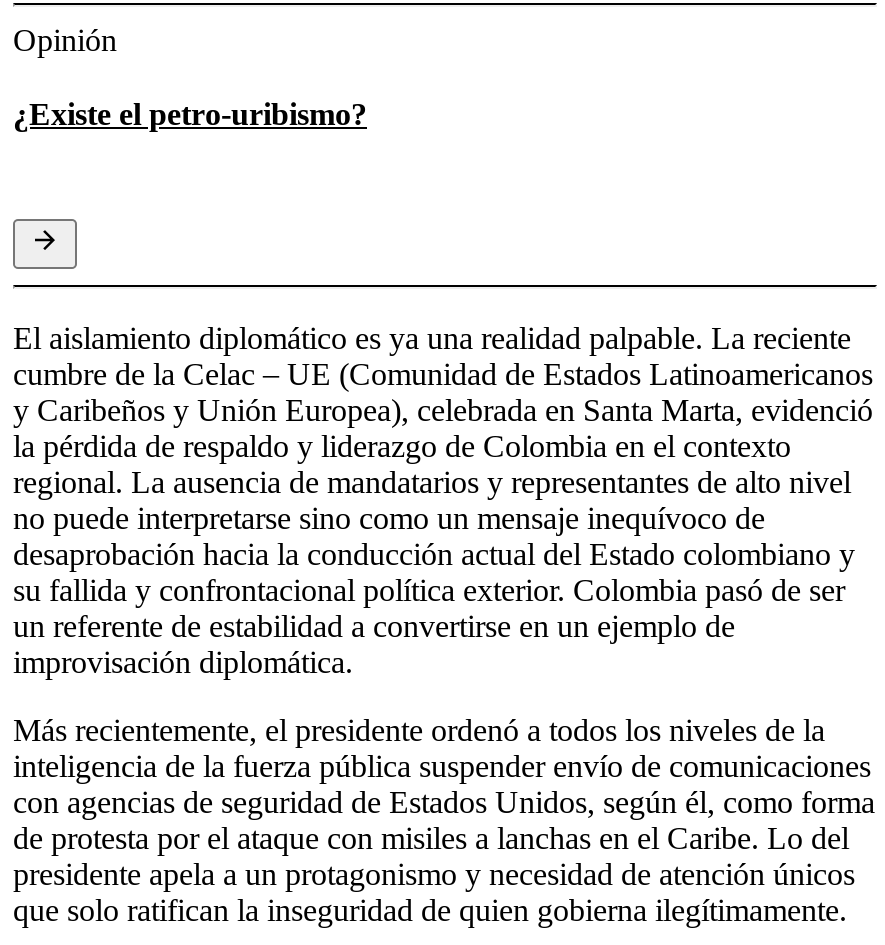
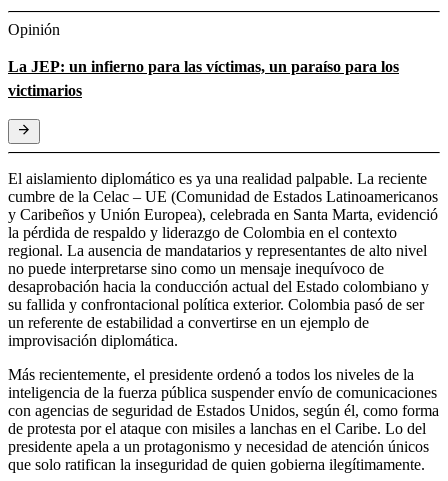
[13,96,367,130] ¿Existe el petro-uribismo? -> [8,58,399,99] La JEP: un infierno para las víctimas, un paraíso para los | victimarios

